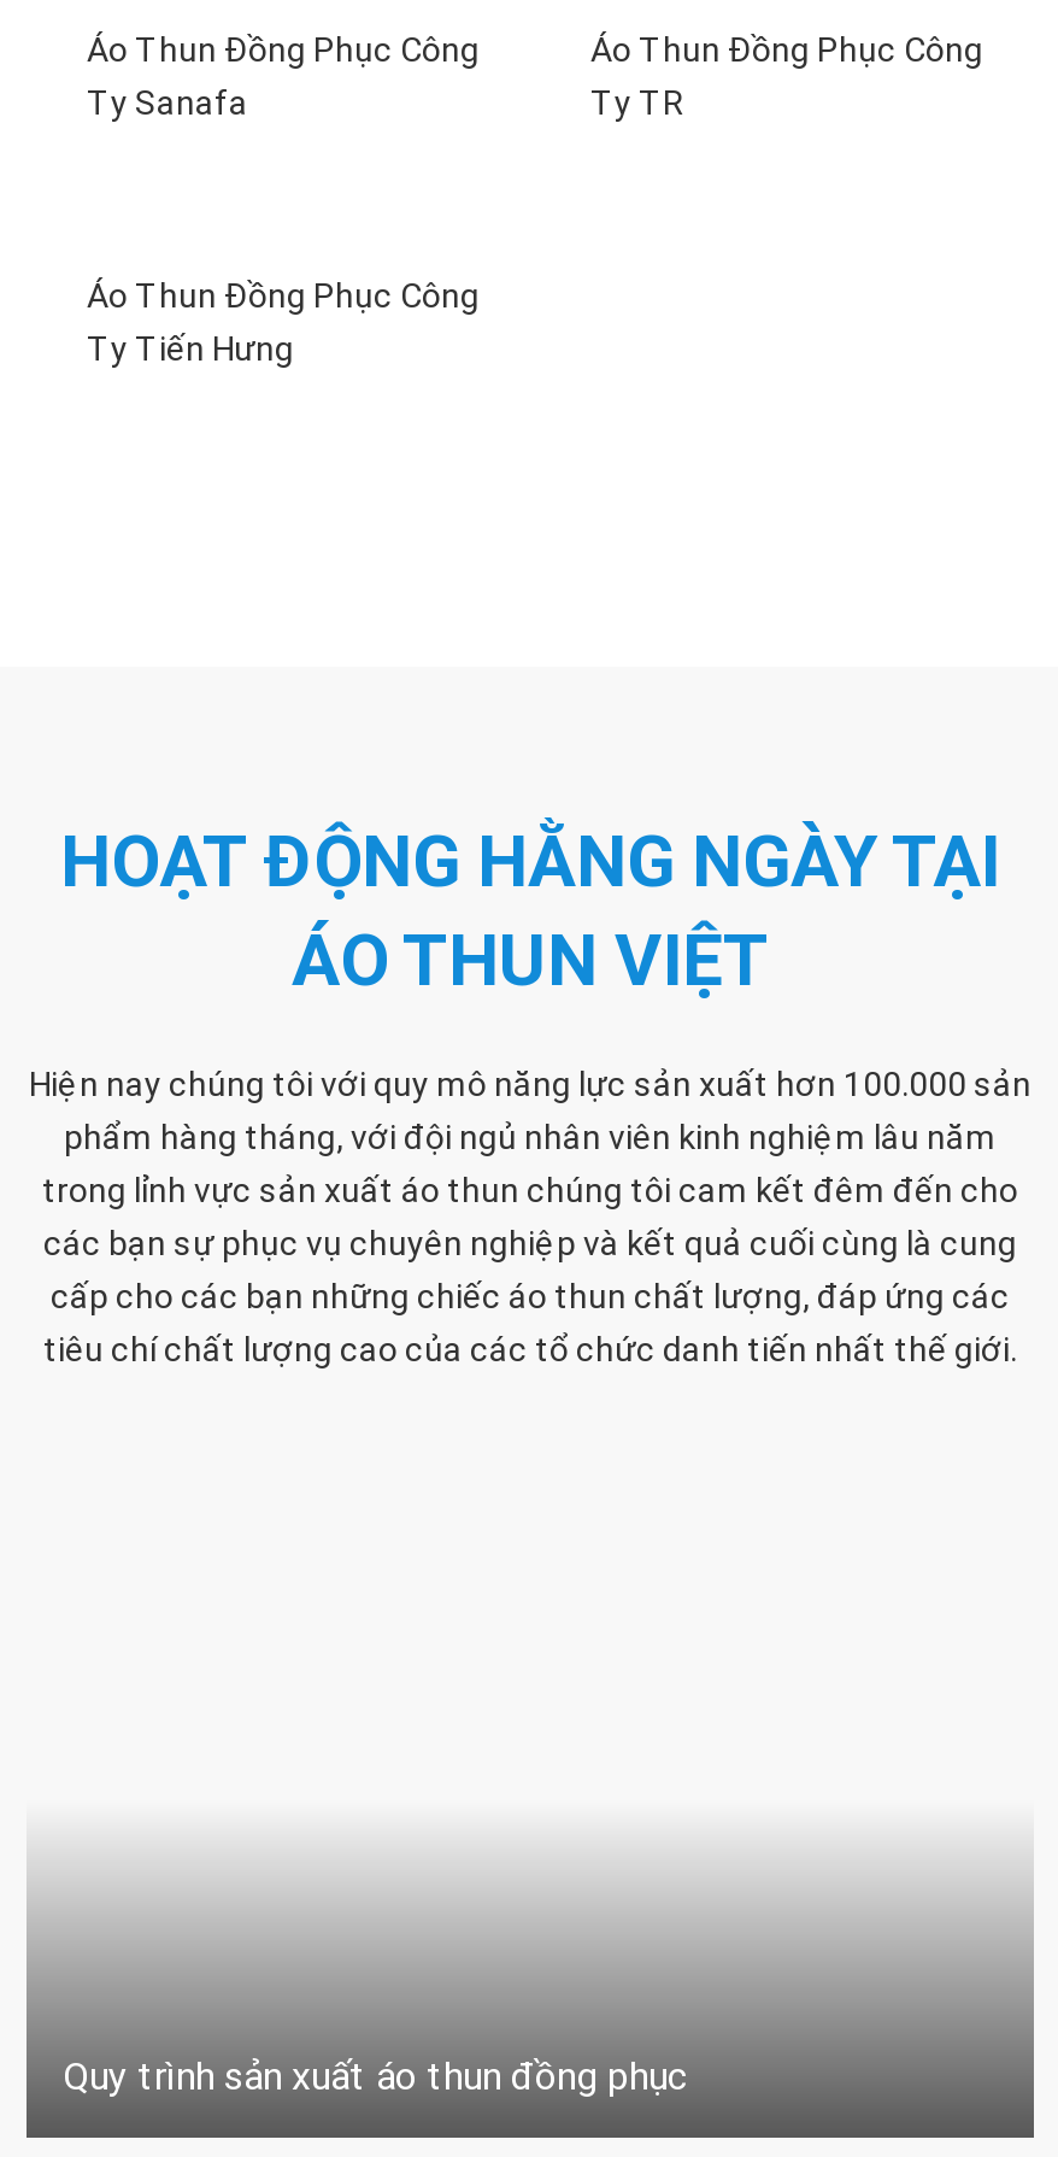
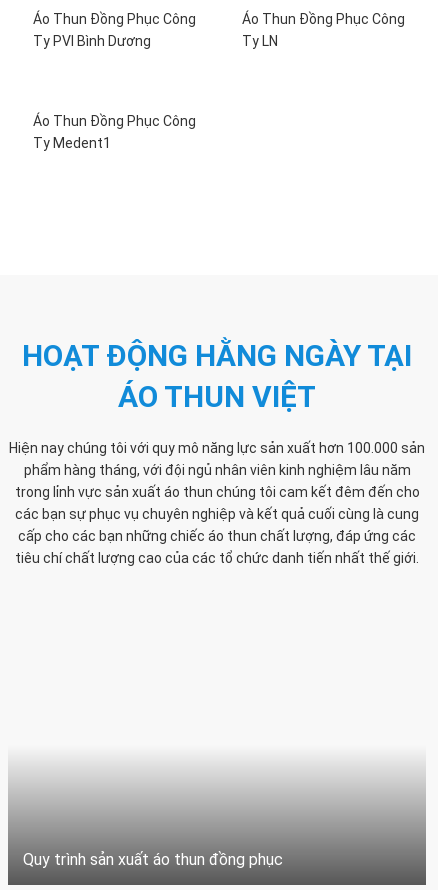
[87,84,248,122] Ty Sanafa -> [33,33,151,49] Ty PVI Bình Dương
[590,84,684,122] Ty TR -> [242,33,278,49] Ty LN
[87,330,294,368] Ty Tiến Hưng -> [33,135,111,151] Ty Medent1

